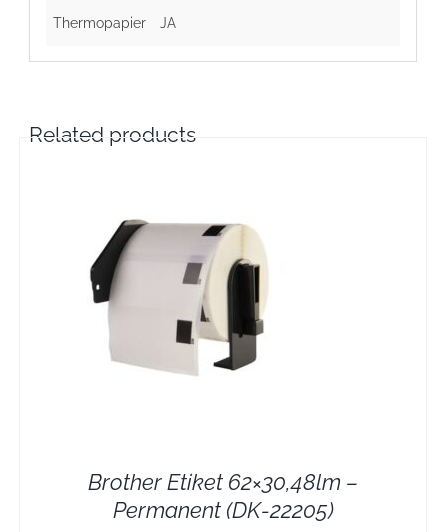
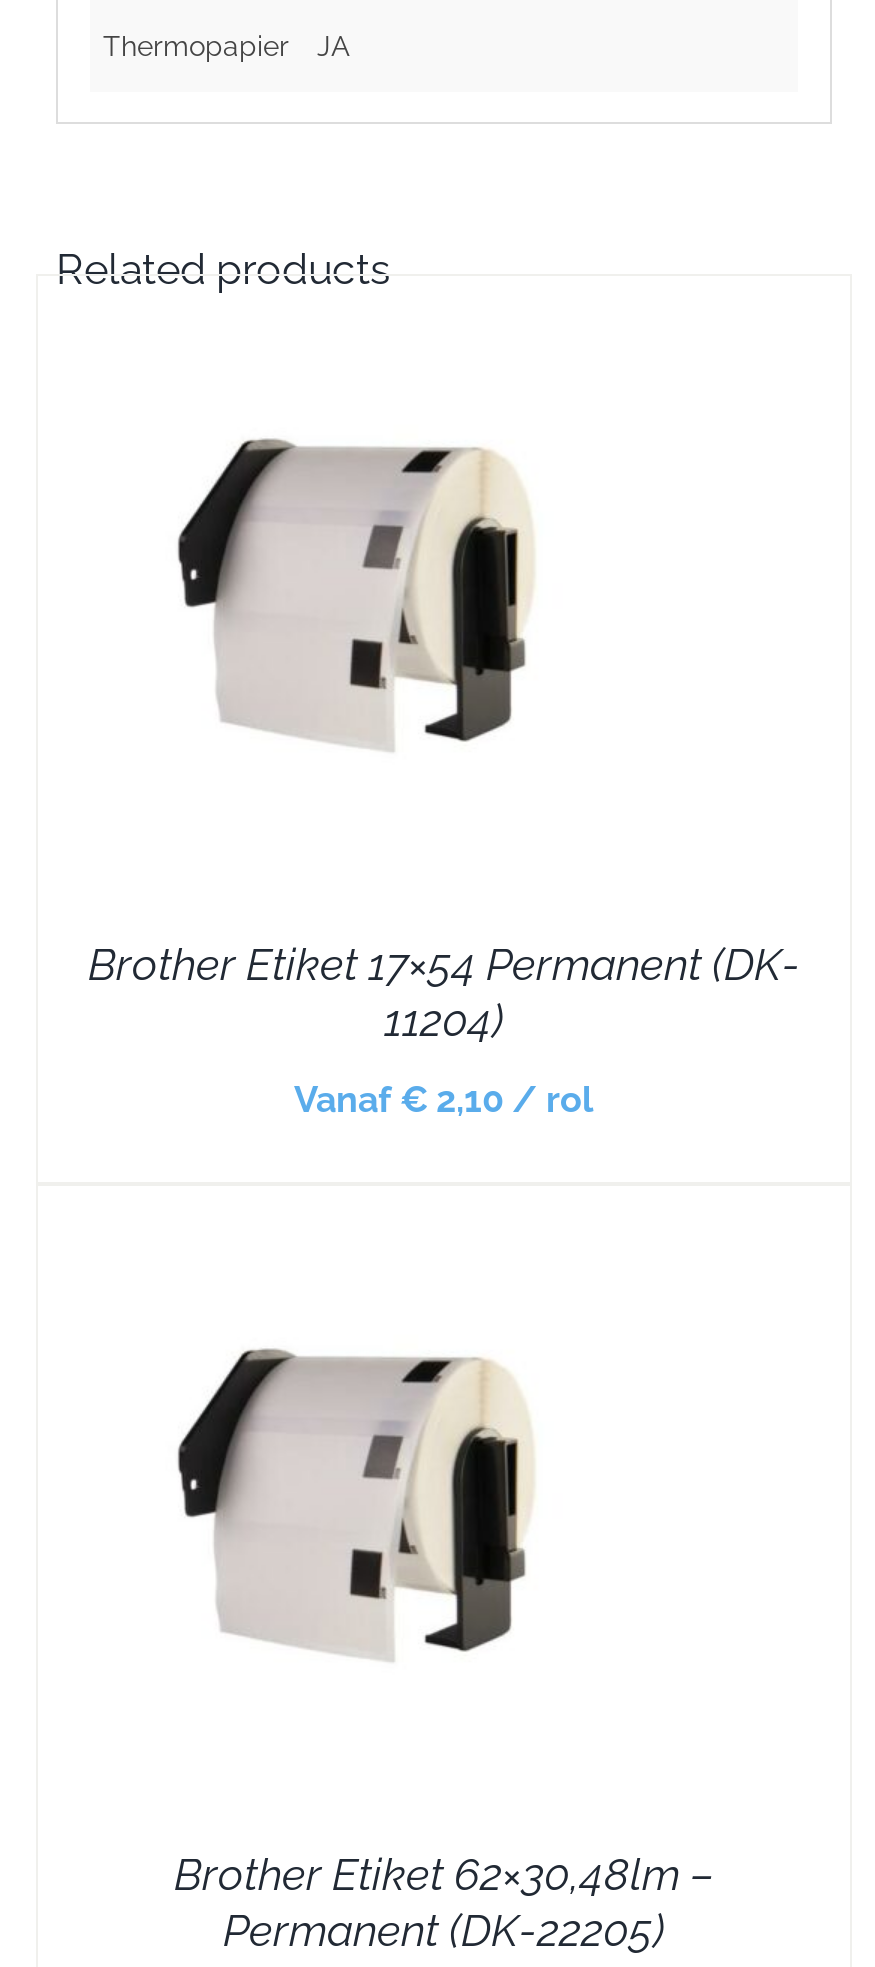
none -> [88,938,800,1120] Brother Etiket 17×54 Permanent (DK- | 11204) | Vanaf € 2,10 / rol

